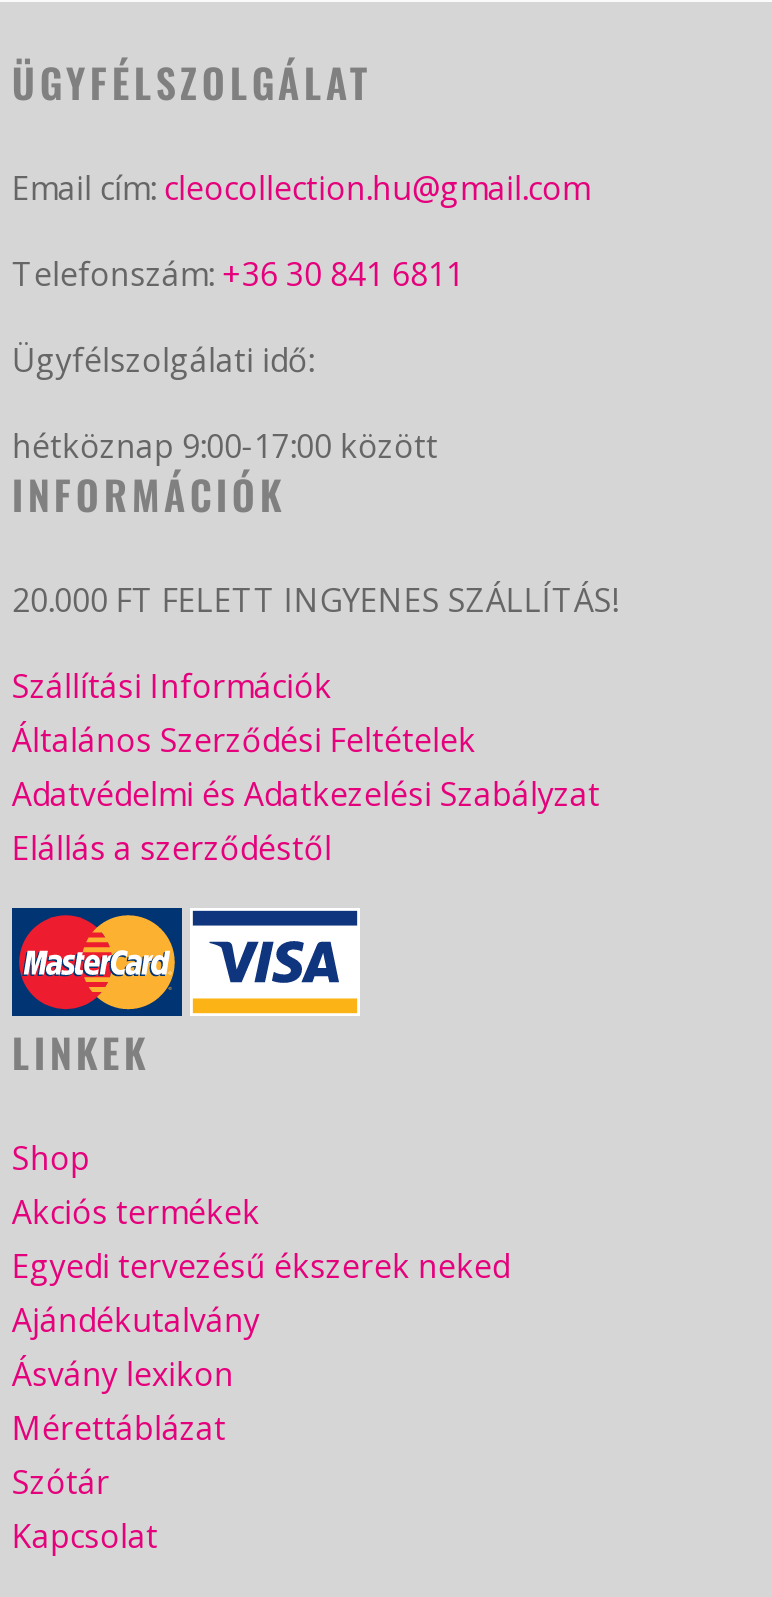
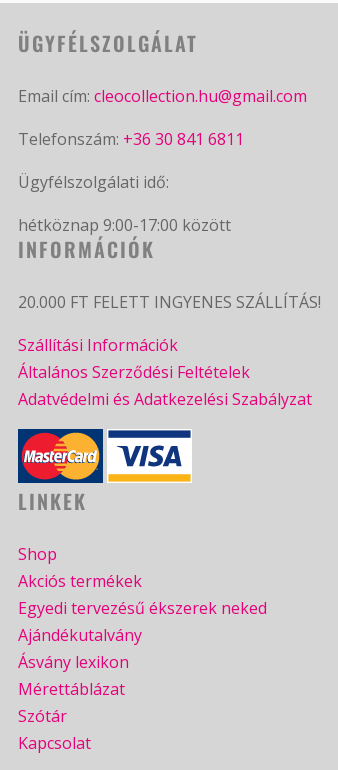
[12,826,332,870] Elállás a szerződéstől -> none

